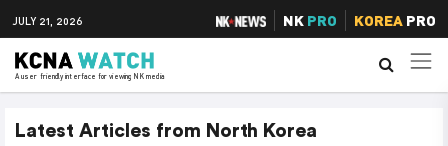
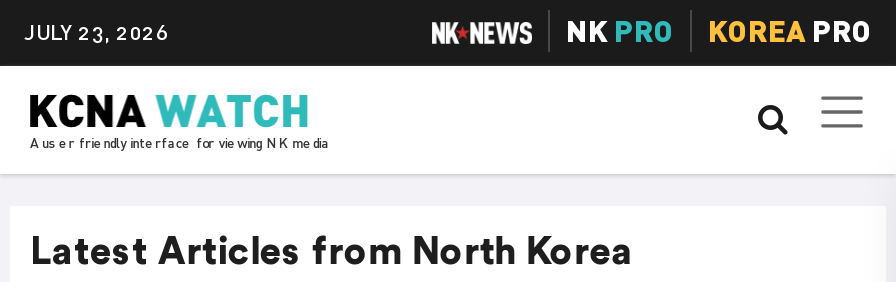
[12,14,82,27] JULY 21, 2026 -> [24,18,168,44] JULY 23, 2026

